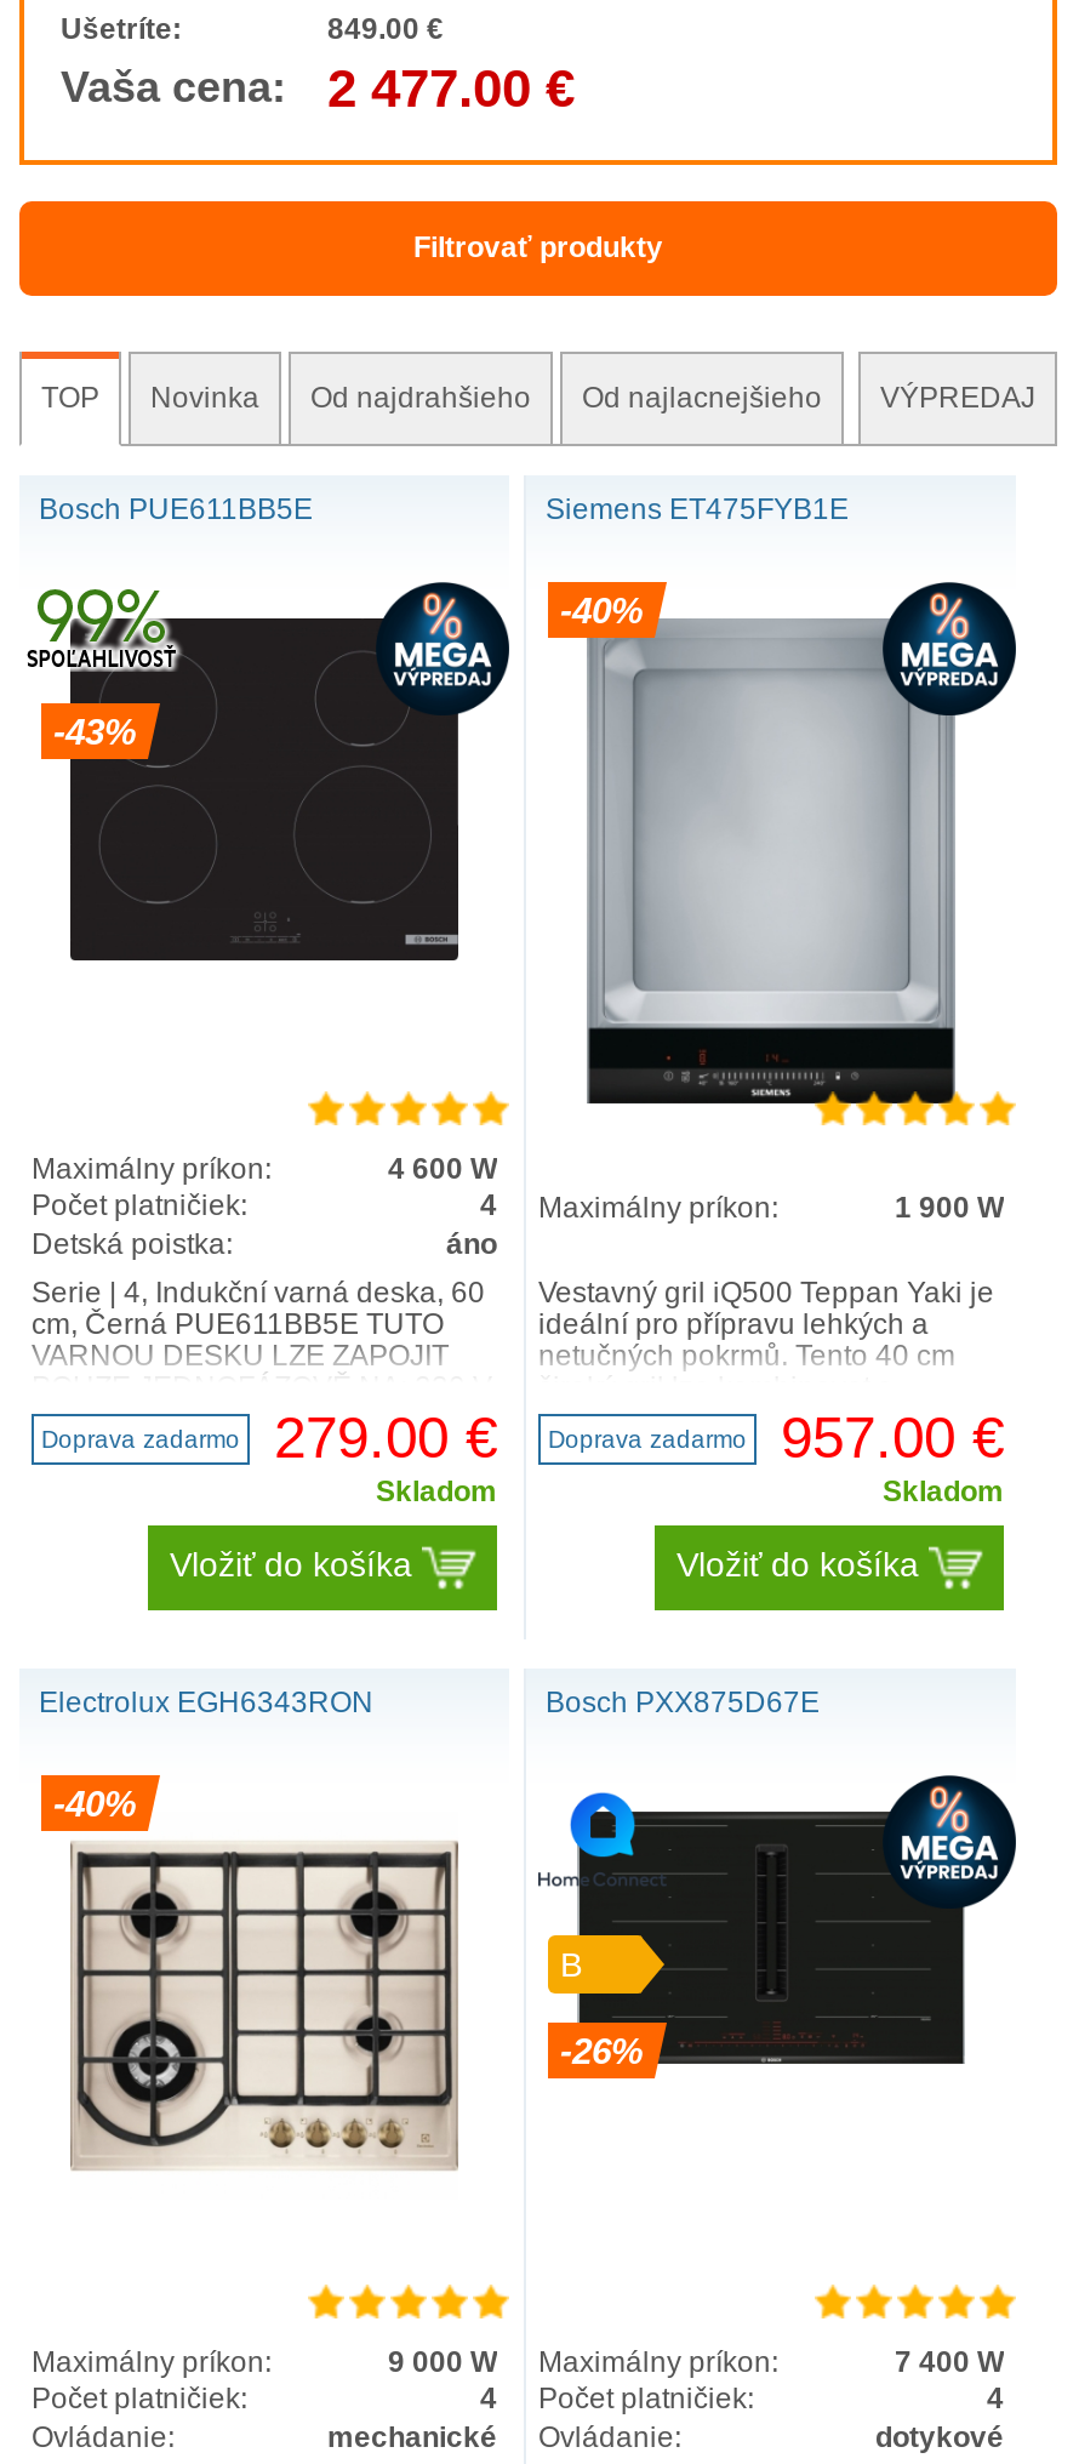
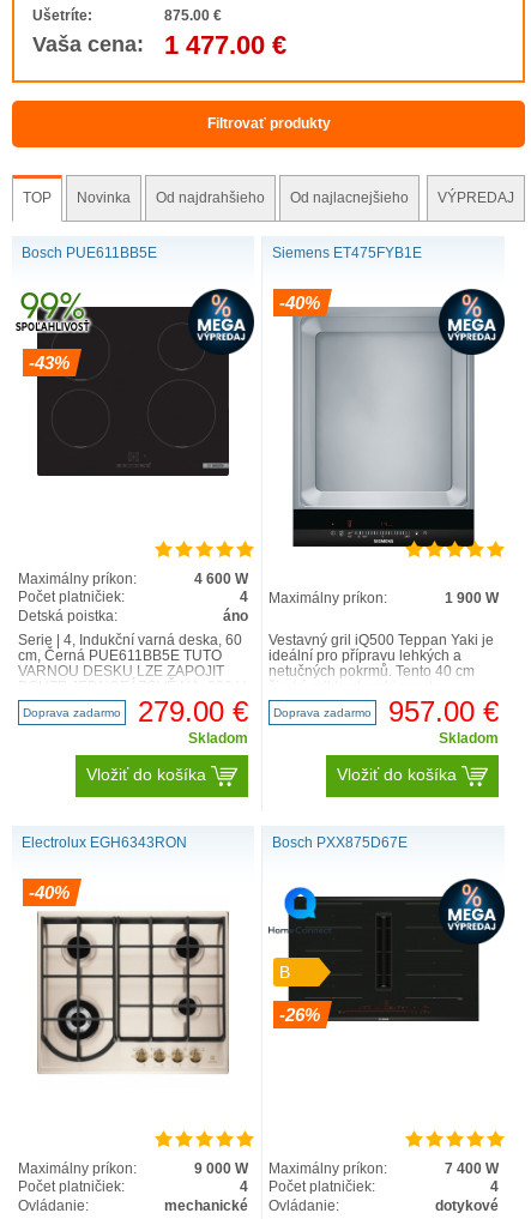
[327,12,444,46] 849.00 € -> [164,7,222,24] 875.00 €
[61,58,575,119] Vaša cena: 2 477.00 € -> [32,30,286,60] Vaša cena: 1 477.00 €

